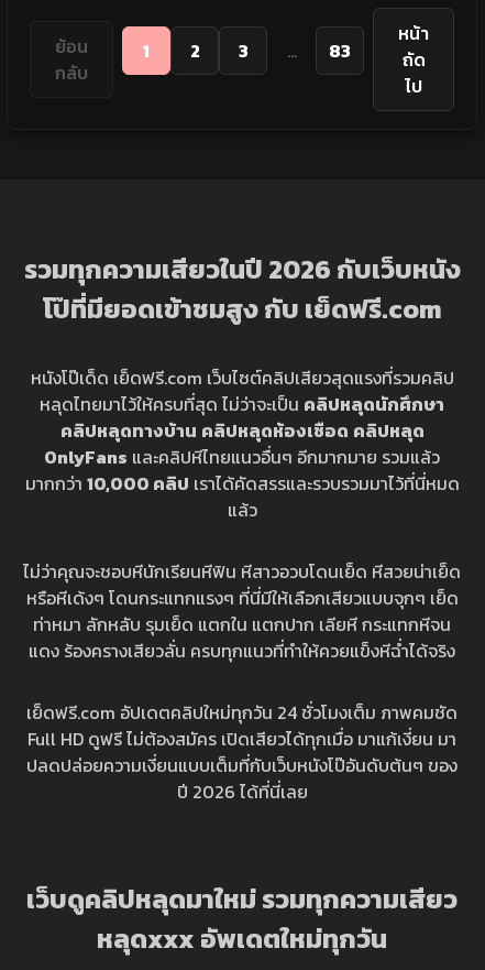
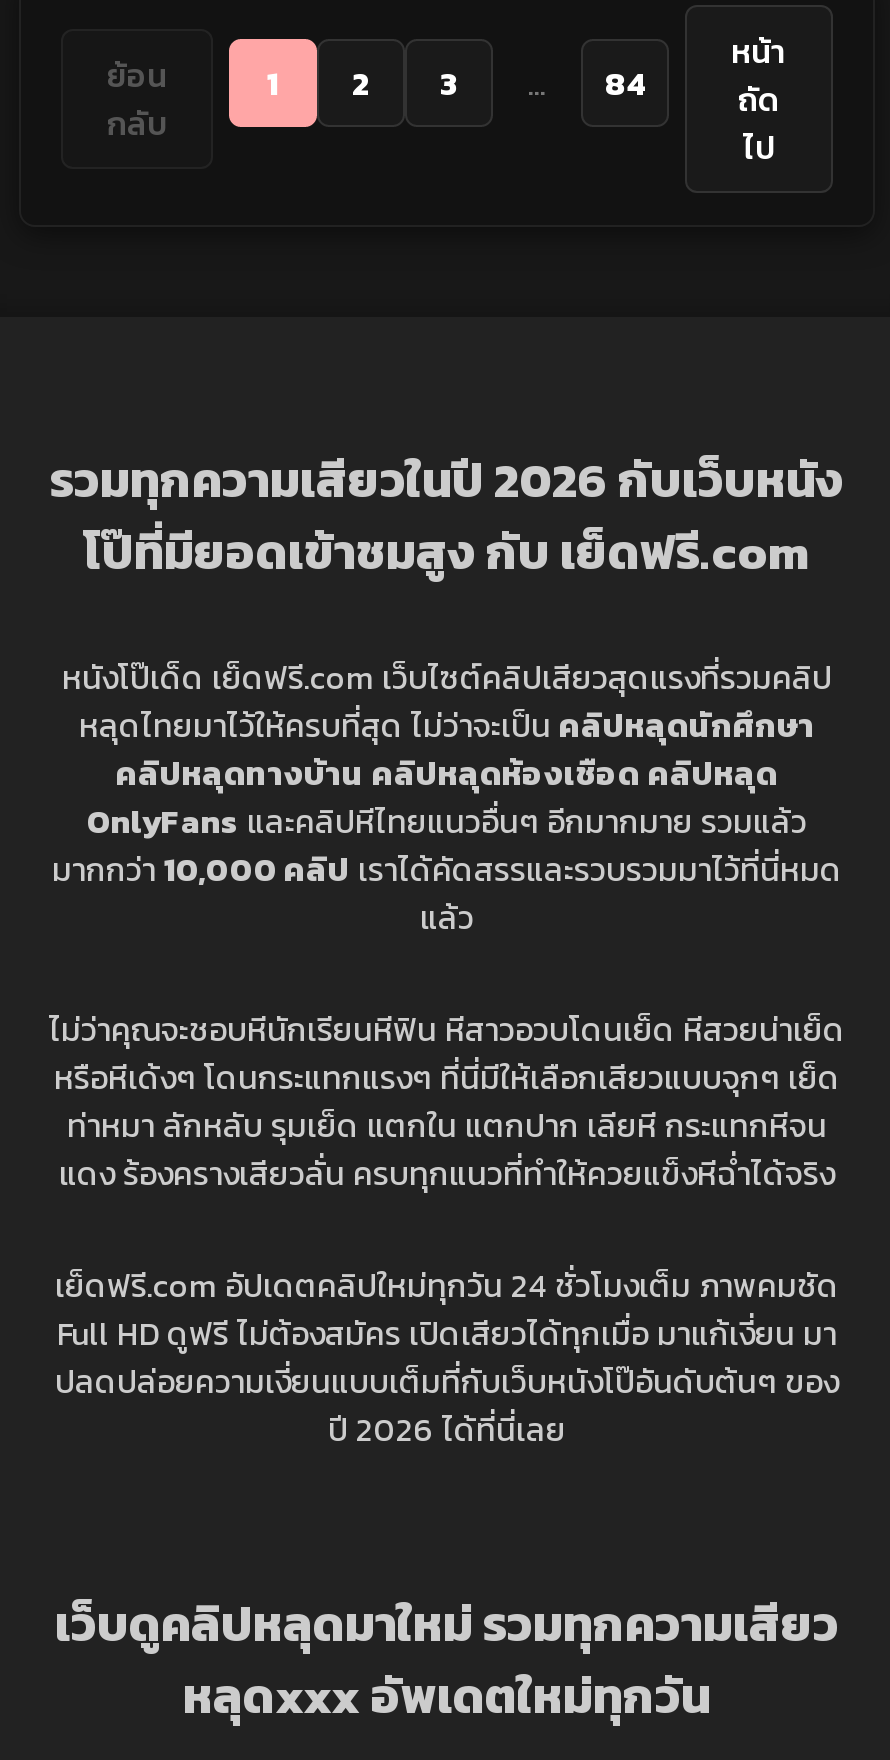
[329,38,351,64] 83 -> [605,60,645,108] 84

